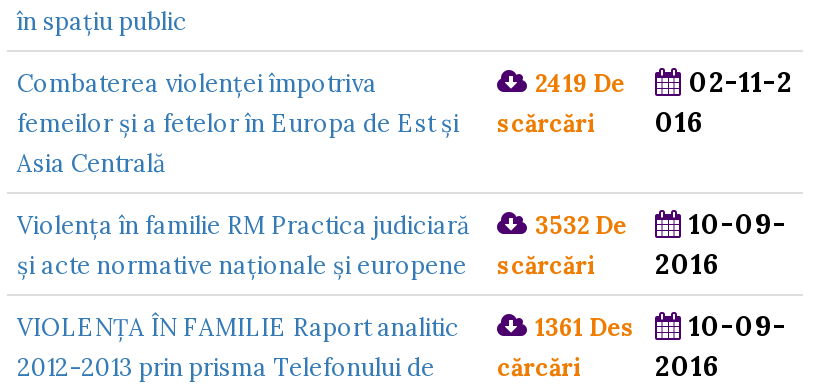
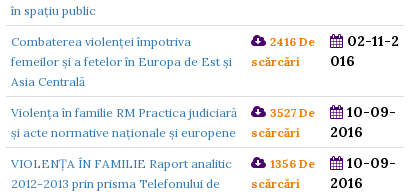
[535,68,625,98] 2419 De -> [270,34,315,49] 2416 De
[535,210,627,240] 3532 De -> [270,105,315,120] 3527 De
[497,312,635,382] 1361 Des | cărcări -> [251,156,315,191] 1356 De | scărcări

